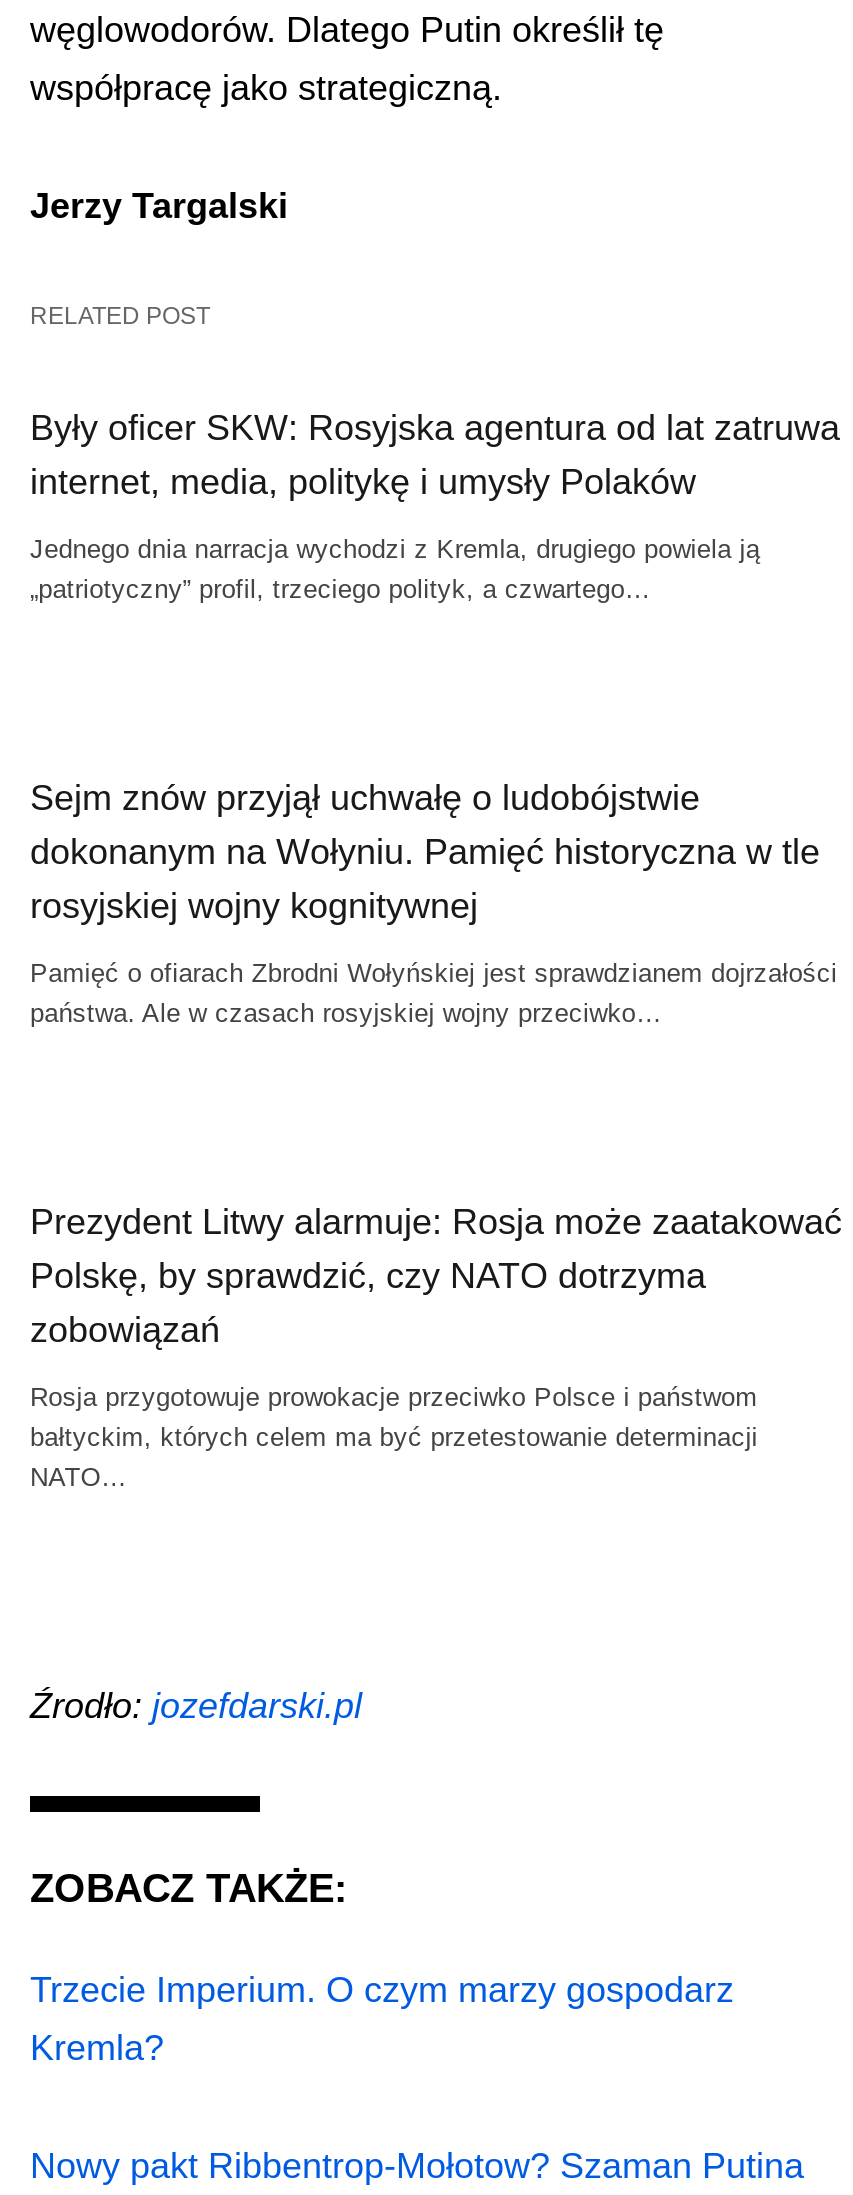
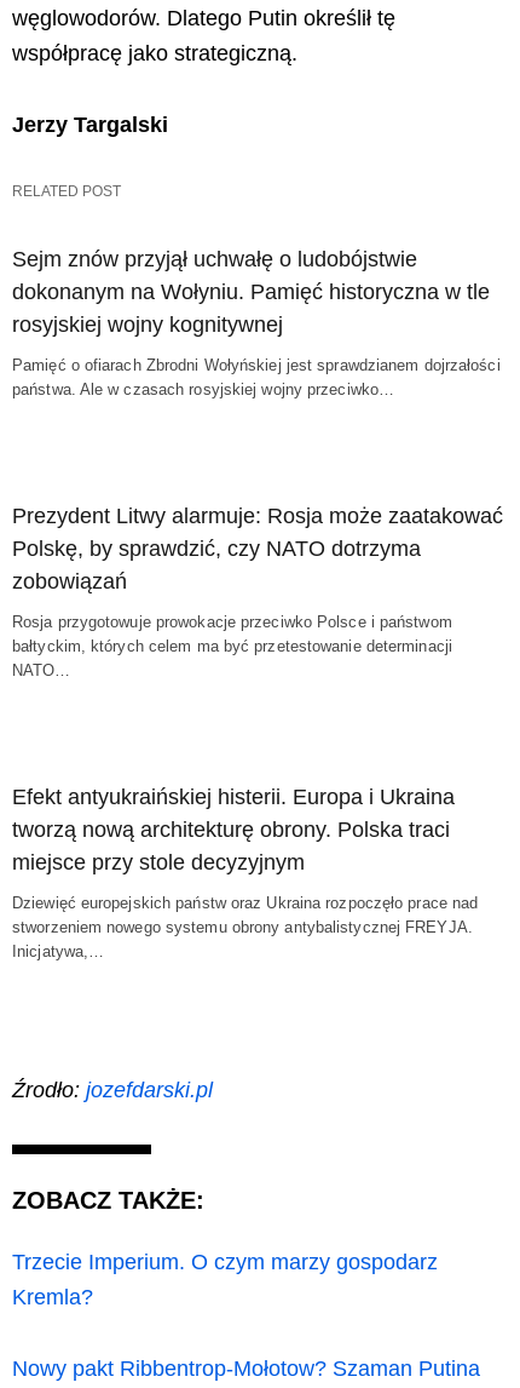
[30,408,840,604] Były oficer SKW: Rosyjska agentura od lat zatruwa | internet, media, politykę i umysły Polaków | Jednego dnia narracja wychodzi z Kremla, drugiego powiela ją | „patriotyczny” profil, trzeciego polityk, a czwartego… -> none
moved [30,778,842,1492] -> [12,247,503,679]: Sejm znów przyjął uchwałę o ludobójstwie | dokonanym na Wołyniu. Pamięć historyczna w tle | rosyjskiej wojny kognitywnej | ... | bałtyckim, których celem ma być przetestowanie determinacji | NATO…
none -> [12,785,478,960] Efekt antyukraińskiej histerii. Europa i Ukraina | tworzą nową architekturę obrony. Polska traci | miejsce przy stole decyzyjnym | Dziewięć europejskich państw oraz Ukraina rozpoczęło prace nad | stworzeniem nowego systemu obrony antybalistycznej FREYJA. | Inicjatywa,…

